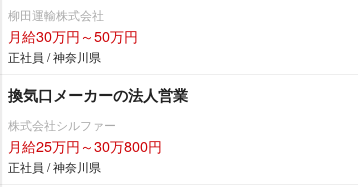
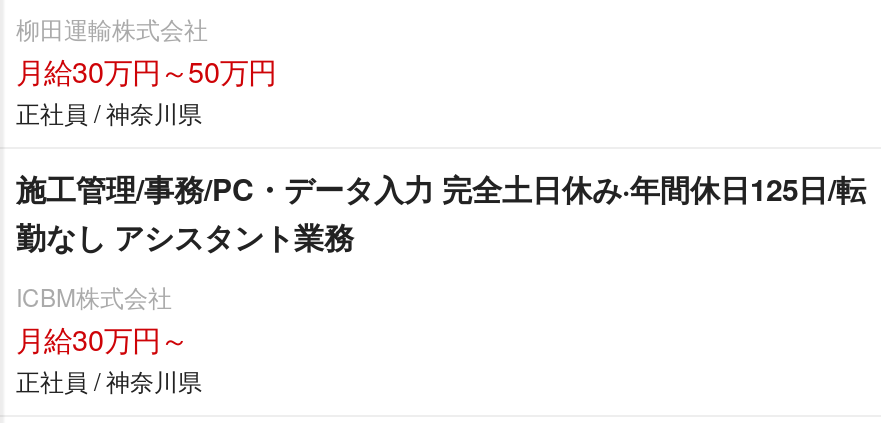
[8,84,188,106] 換気口メーカーの法人営業 -> [16,167,866,259] 施工管理/事務/PC・データ入力 完全土日休み·年間休日125日/転 | 勤なし アシスタント業務
[8,116,162,156] 株式会社シルファー | 月給25万円～30万800円 -> [16,279,188,359] ICBM株式会社 | 月給30万円～

